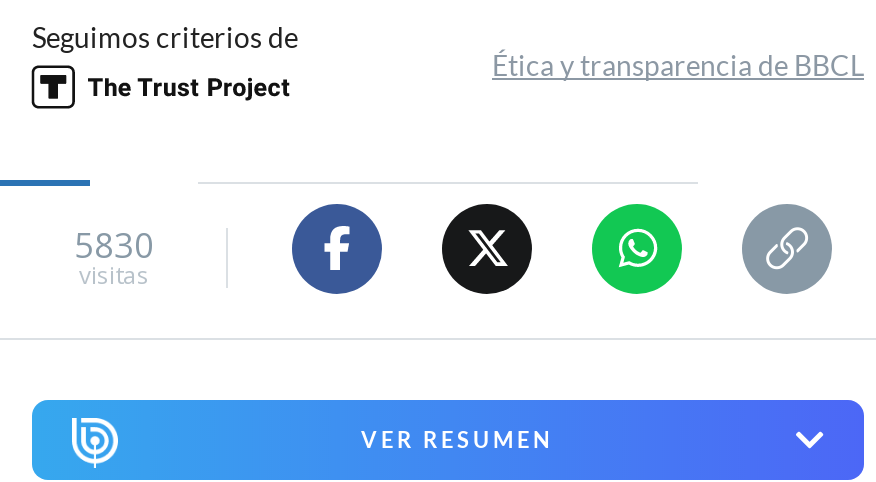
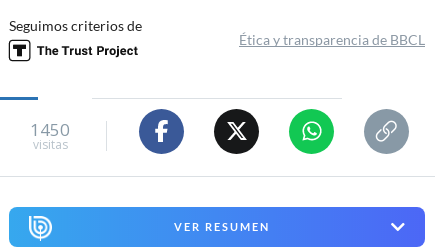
[74,222,154,268] 5830 -> [30,118,70,141] 1450

